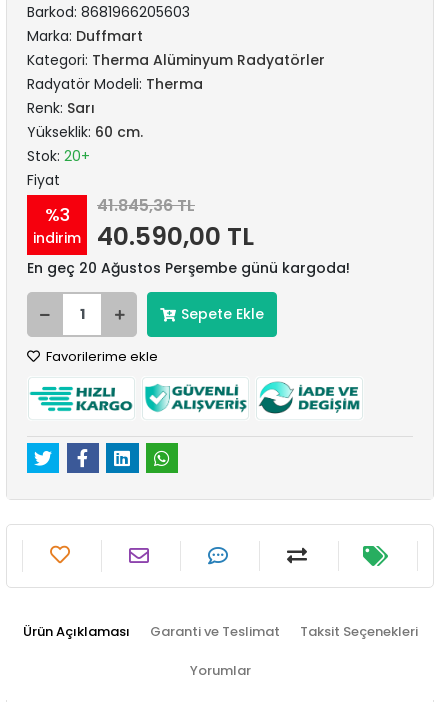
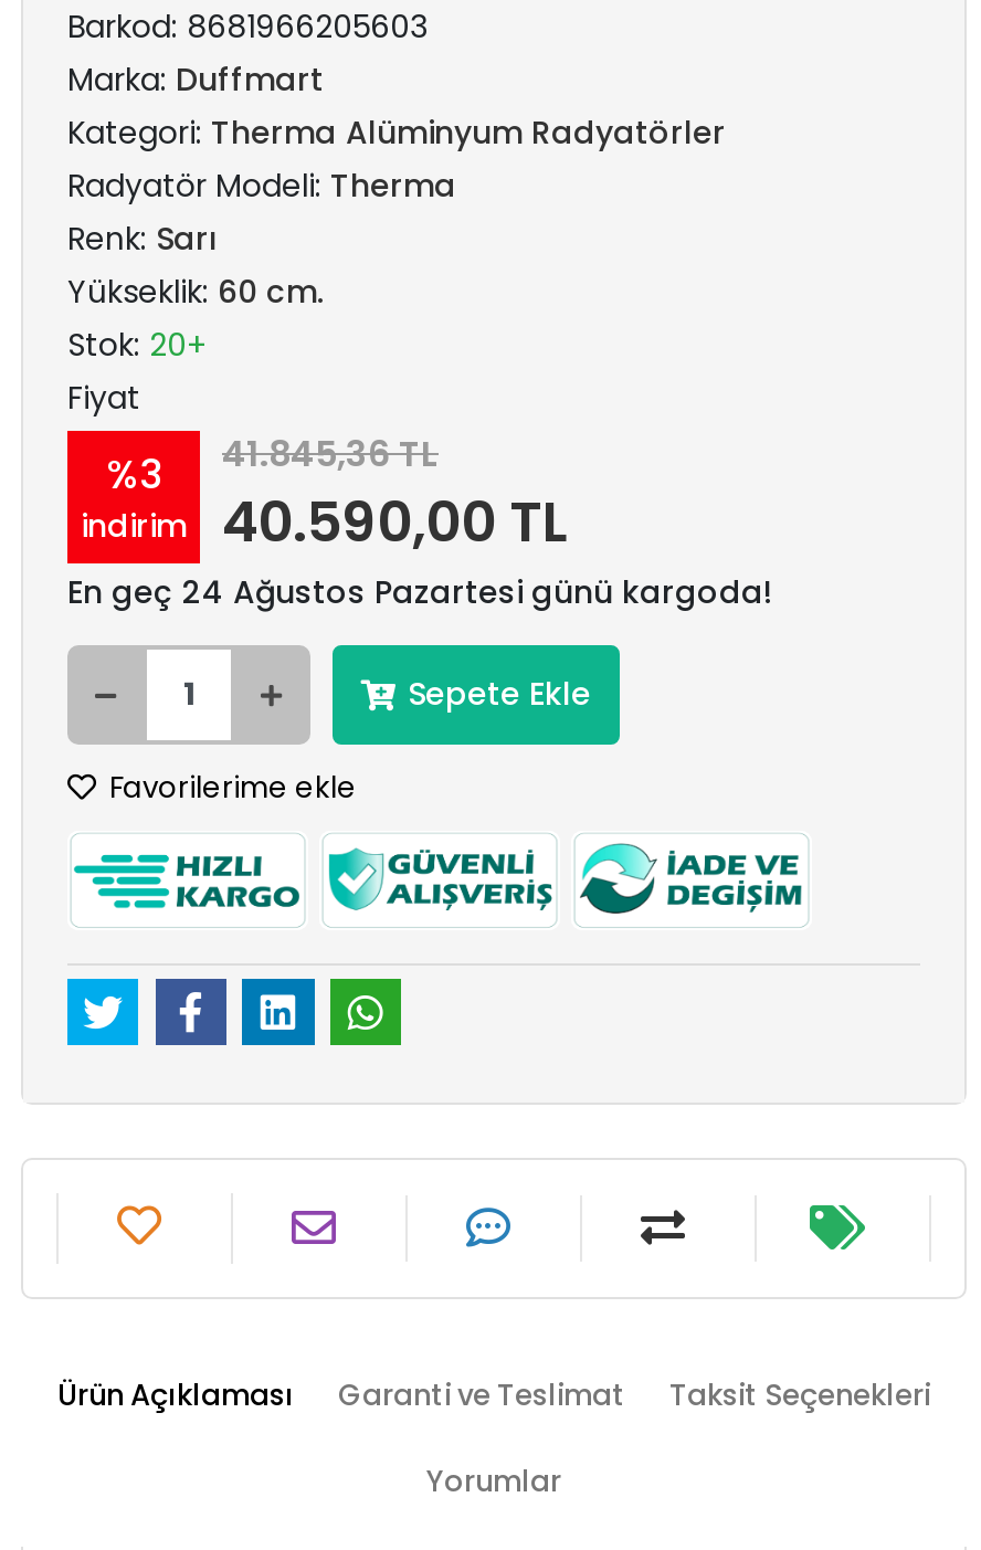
[27,258,350,278] En geç 20 Ağustos Perşembe günü kargoda! -> [67,570,772,614] En geç 24 Ağustos Pazartesi günü kargoda!

